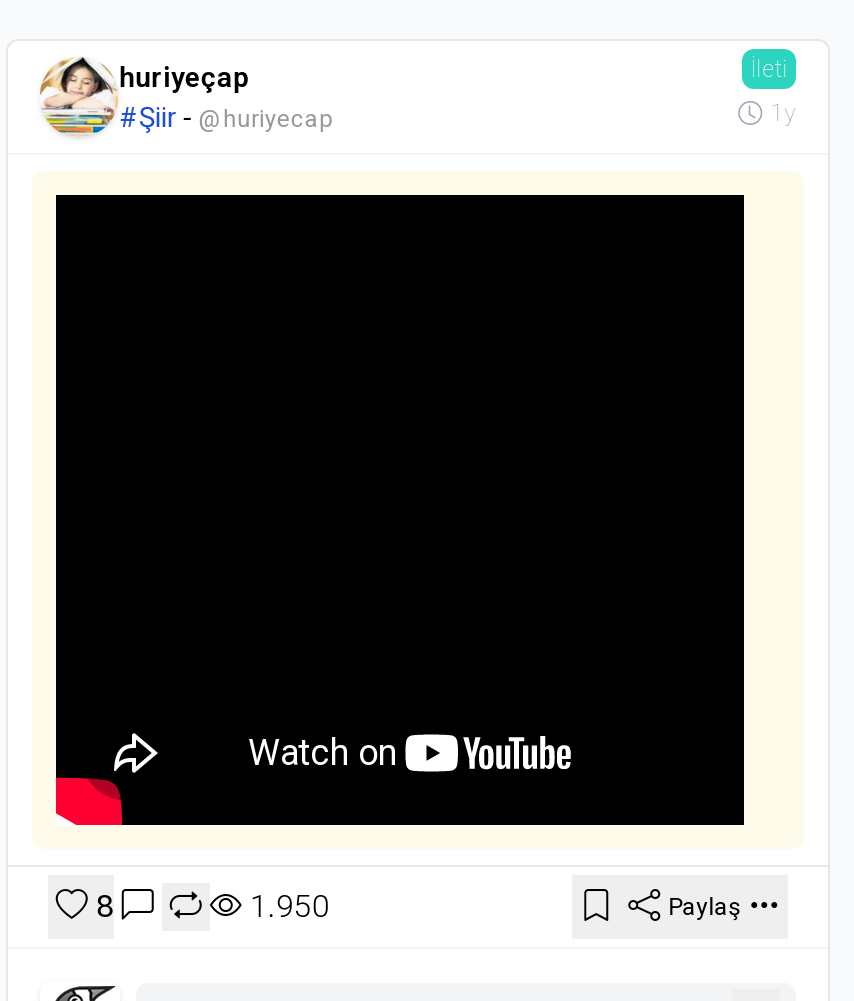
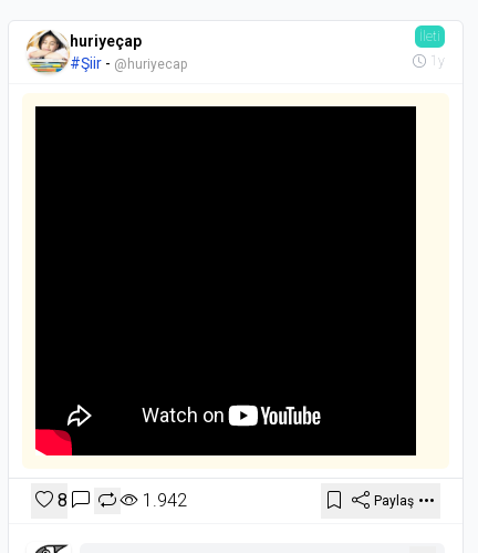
[242,887,330,925] 1.950 -> [138,490,187,511] 1.942

